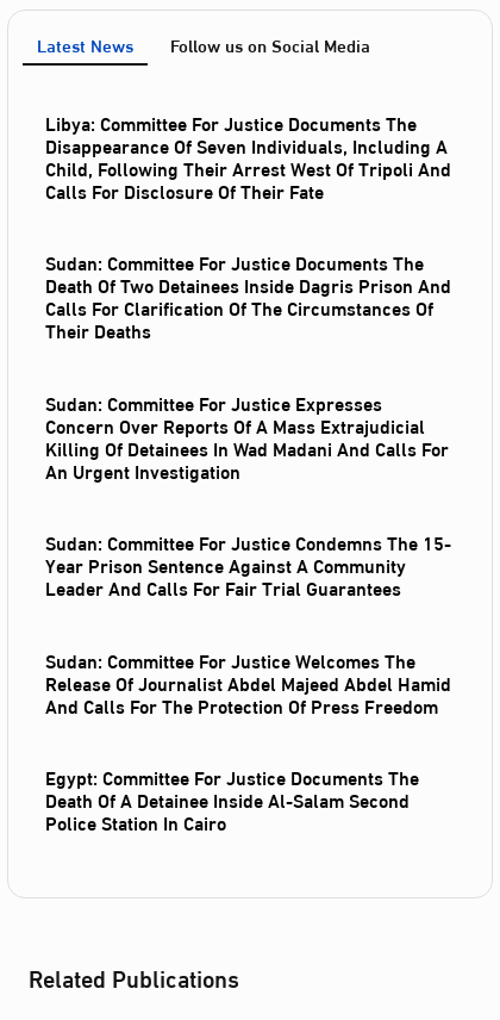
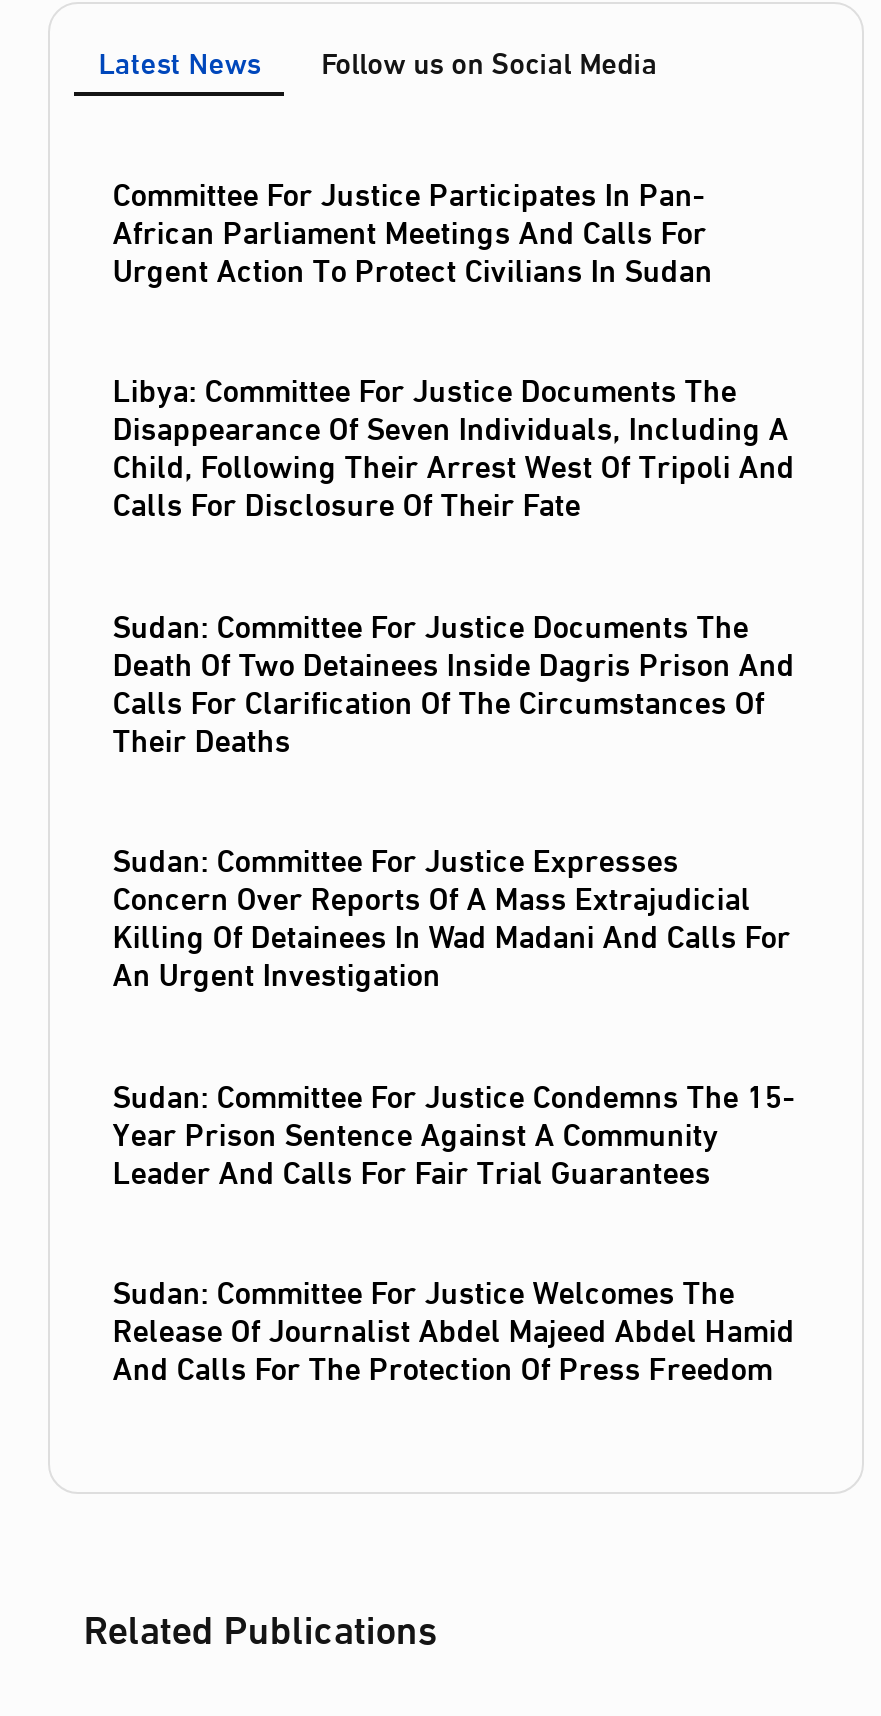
none -> [112,162,712,296] Committee For Justice Participates In Pan- | African Parliament Meetings And Calls For | Urgent Action To Protect Civilians In Sudan
moved [45,105,451,722] -> [112,359,794,1394]: Libya: Committee For Justice Documents The | Disappearance Of Seven Individuals, Including A | Child, Following Their Arrest West Of Tripoli And | ... | Release Of Journalist Abdel Majeed Abdel Hamid | And Calls For The Protection Of Press Freedom
[45,759,419,839] Egypt: Committee For Justice Documents The | Death Of A Detainee Inside Al‑Salam Second | Police Station In Cairo -> none

